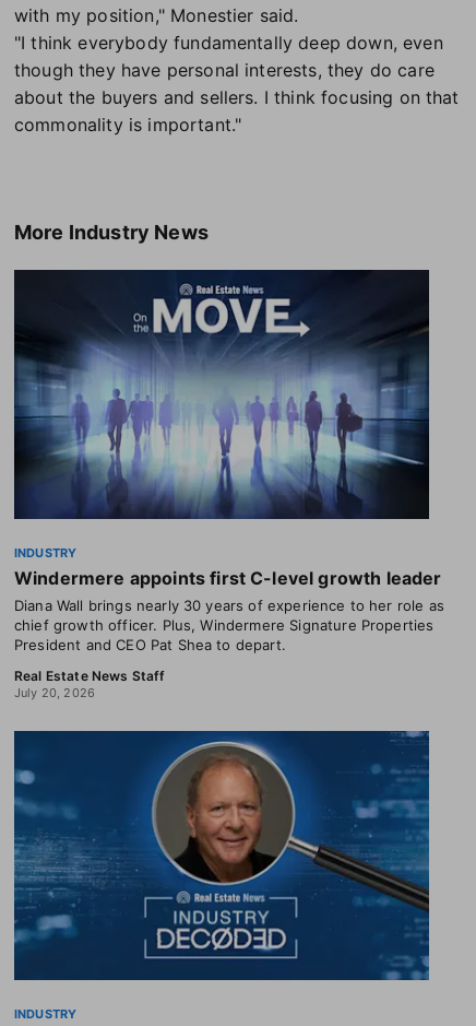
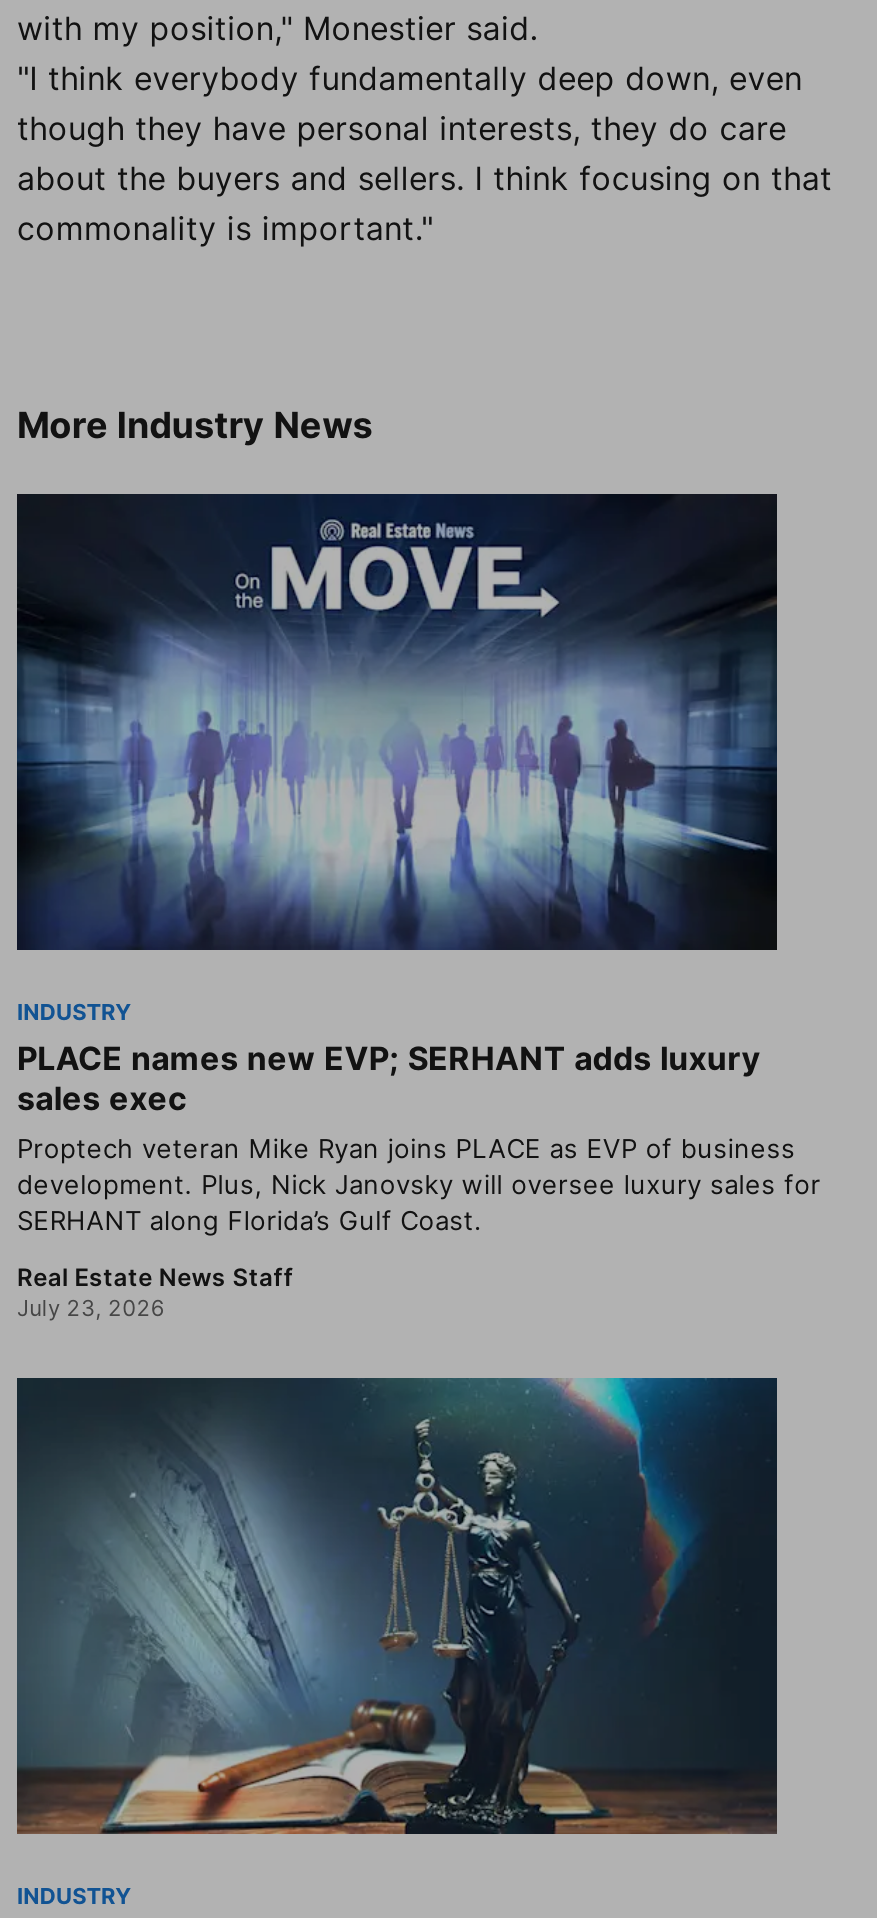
[14,567,444,653] Windermere appoints first C-level growth leader | Diana Wall brings nearly 30 years of experience to her role as | chief growth officer. Plus, Windermere Signature Properties | President and CEO Pat Shea to depart. -> [17,1038,821,1236] PLACE names new EVP; SERHANT adds luxury | sales exec | Proptech veteran Mike Ryan joins PLACE as EVP of business | development. Plus, Nick Janovsky will oversee luxury sales for | SERHANT along Florida’s Gulf Coast.
[14,685,95,700] July 20, 2026 -> [17,1294,165,1322] July 23, 2026
[13,730,430,981] [image] -> [15,1376,779,1836] [image]

